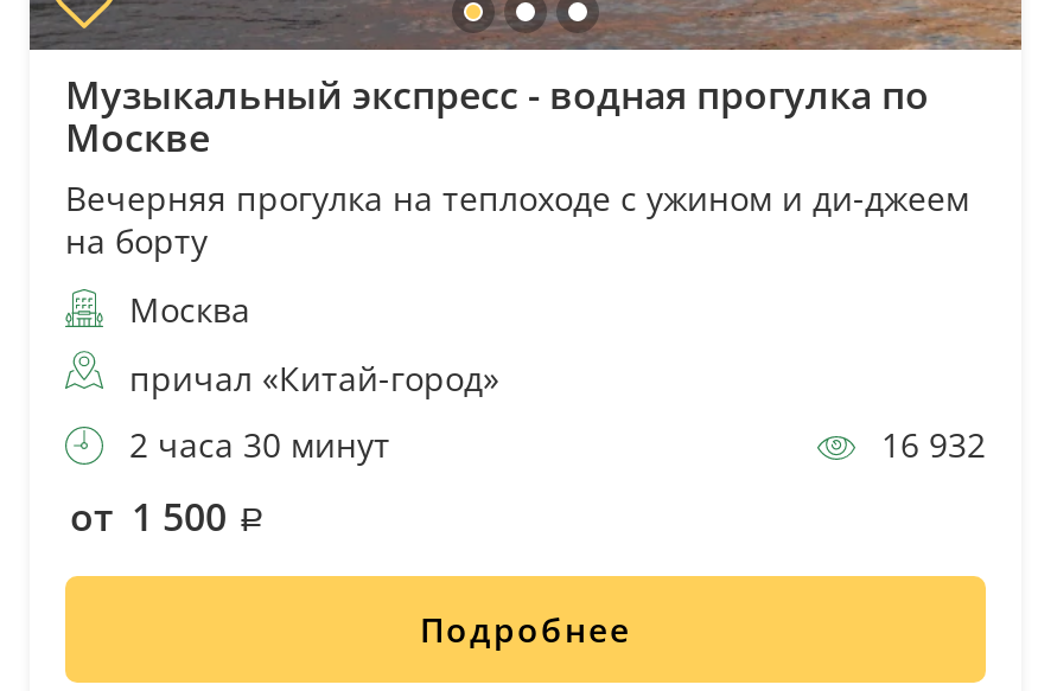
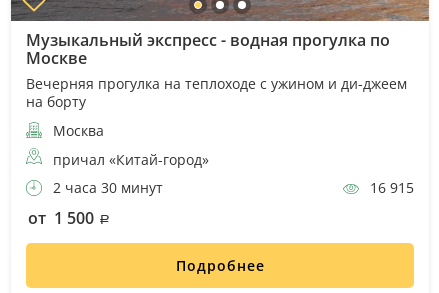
[872,422,986,467] 16 932 -> [366,178,414,197] 16 915

